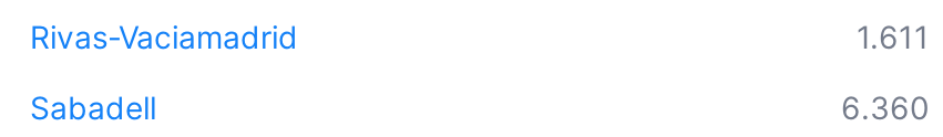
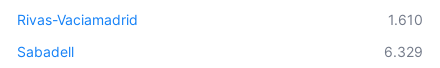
[857,17,930,54] 1.611 -> [388,11,423,28] 1.610
[841,88,930,125] 6.360 -> [384,43,423,60] 6.329

